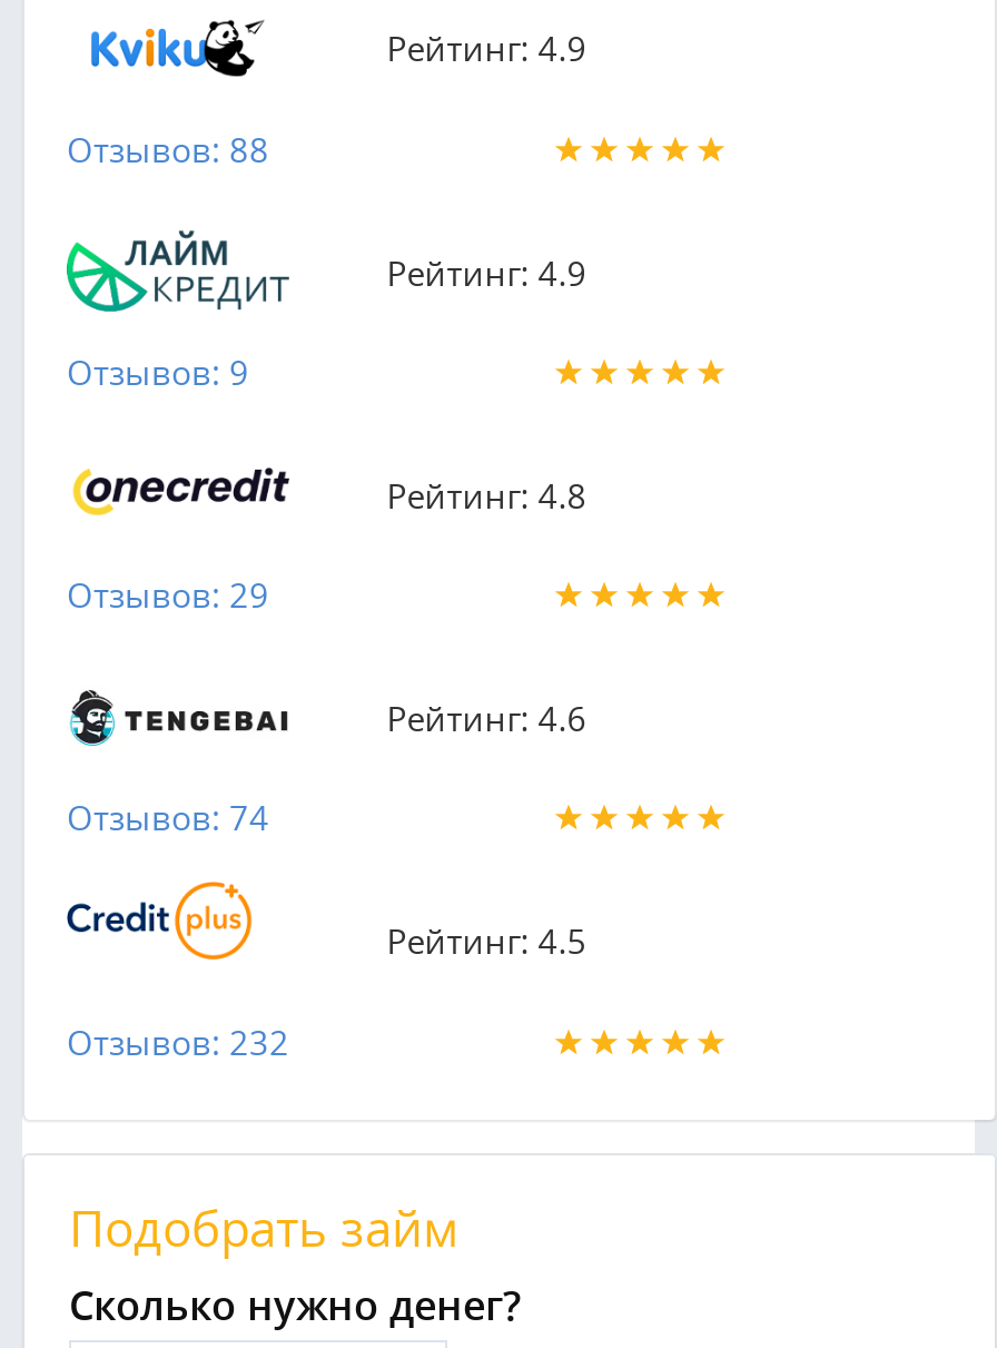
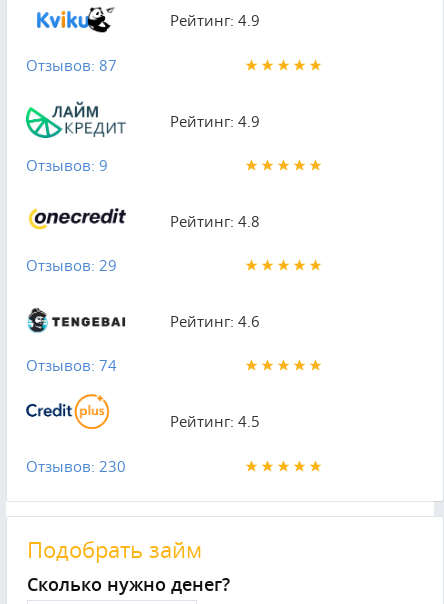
[67,126,269,171] Отзывов: 88 -> [26,55,117,75] Отзывов: 87
[67,1019,289,1063] Отзывов: 232 -> [26,456,126,476] Отзывов: 230

